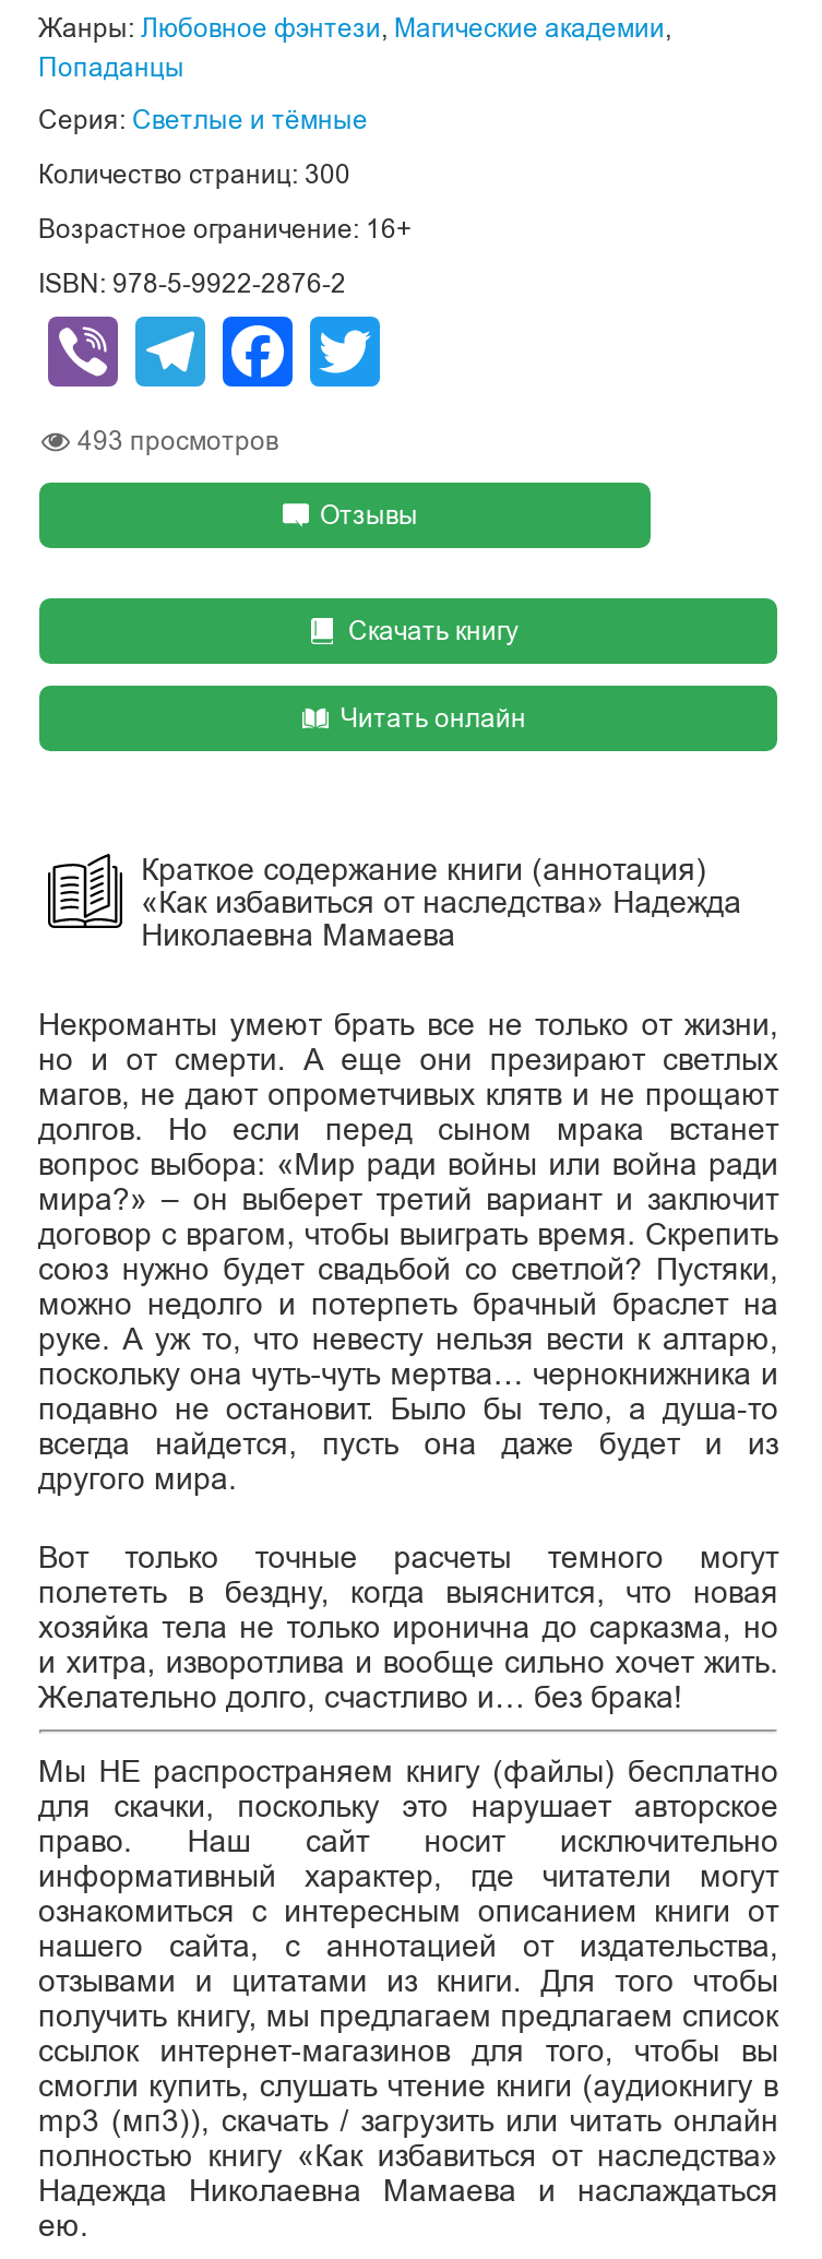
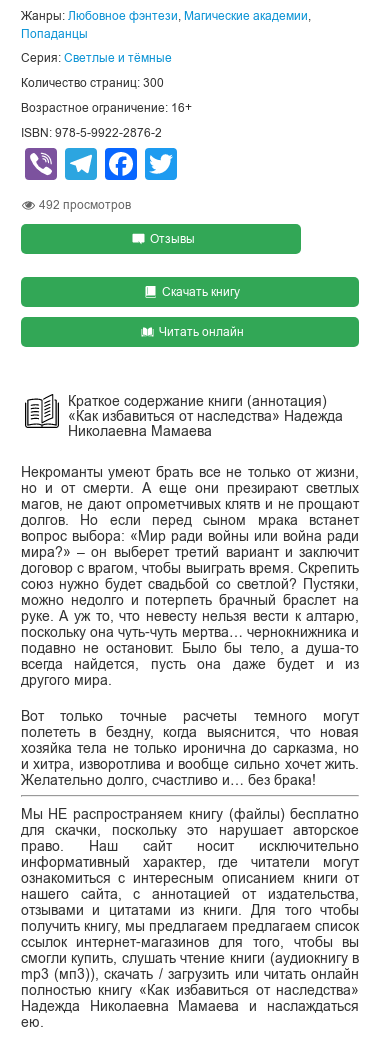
[78,425,278,456] 493 просмотров -> [38,198,130,212] 492 просмотров

